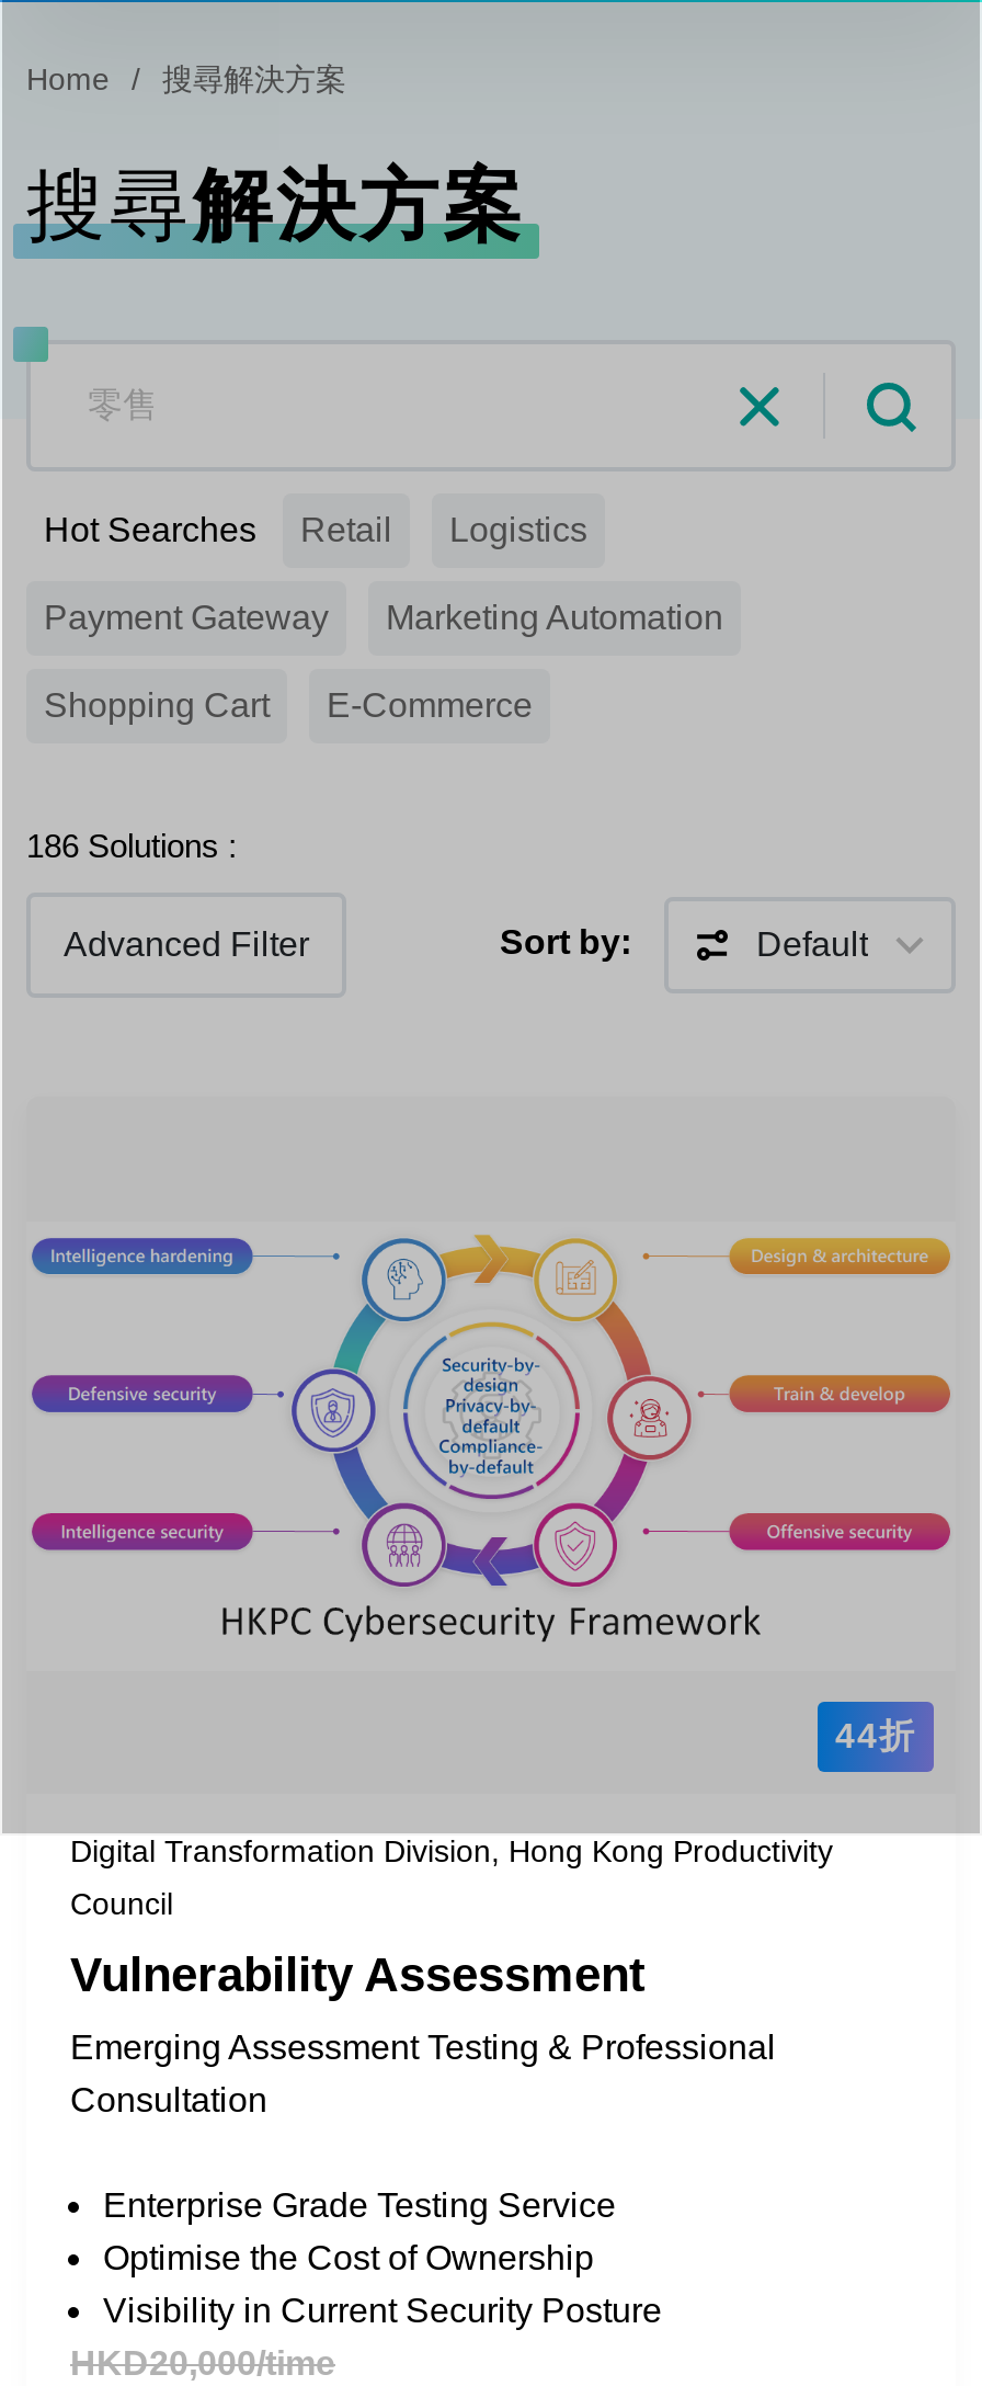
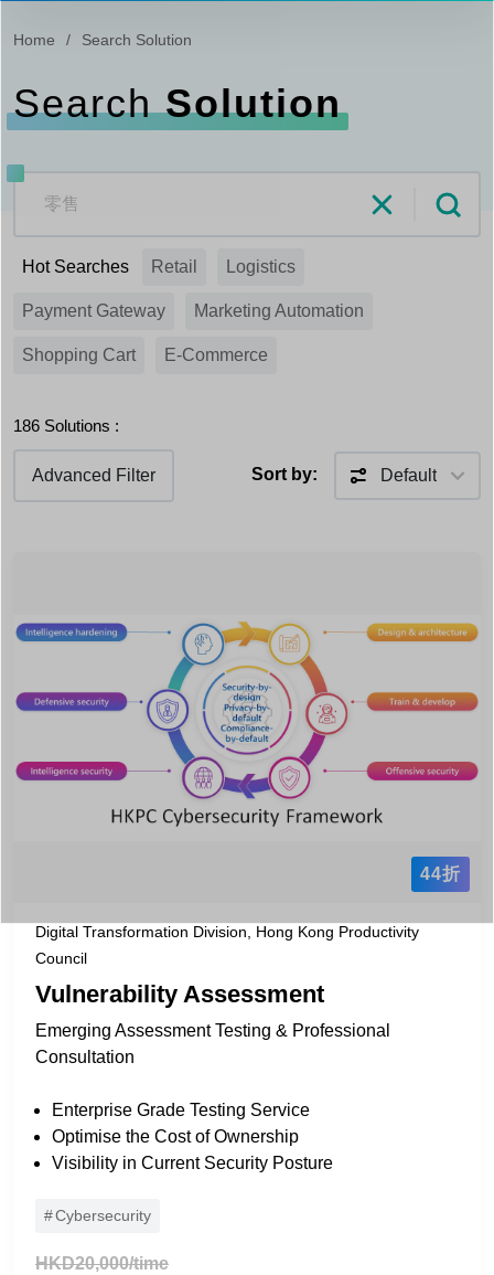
[162,61,346,96] 搜尋解決方案 -> [82,31,192,49] Search Solution
[26,160,526,250] 搜尋解決方案 -> [13,81,342,126] Search Solution
none -> [55,1207,151,1224] Cybersecurity

